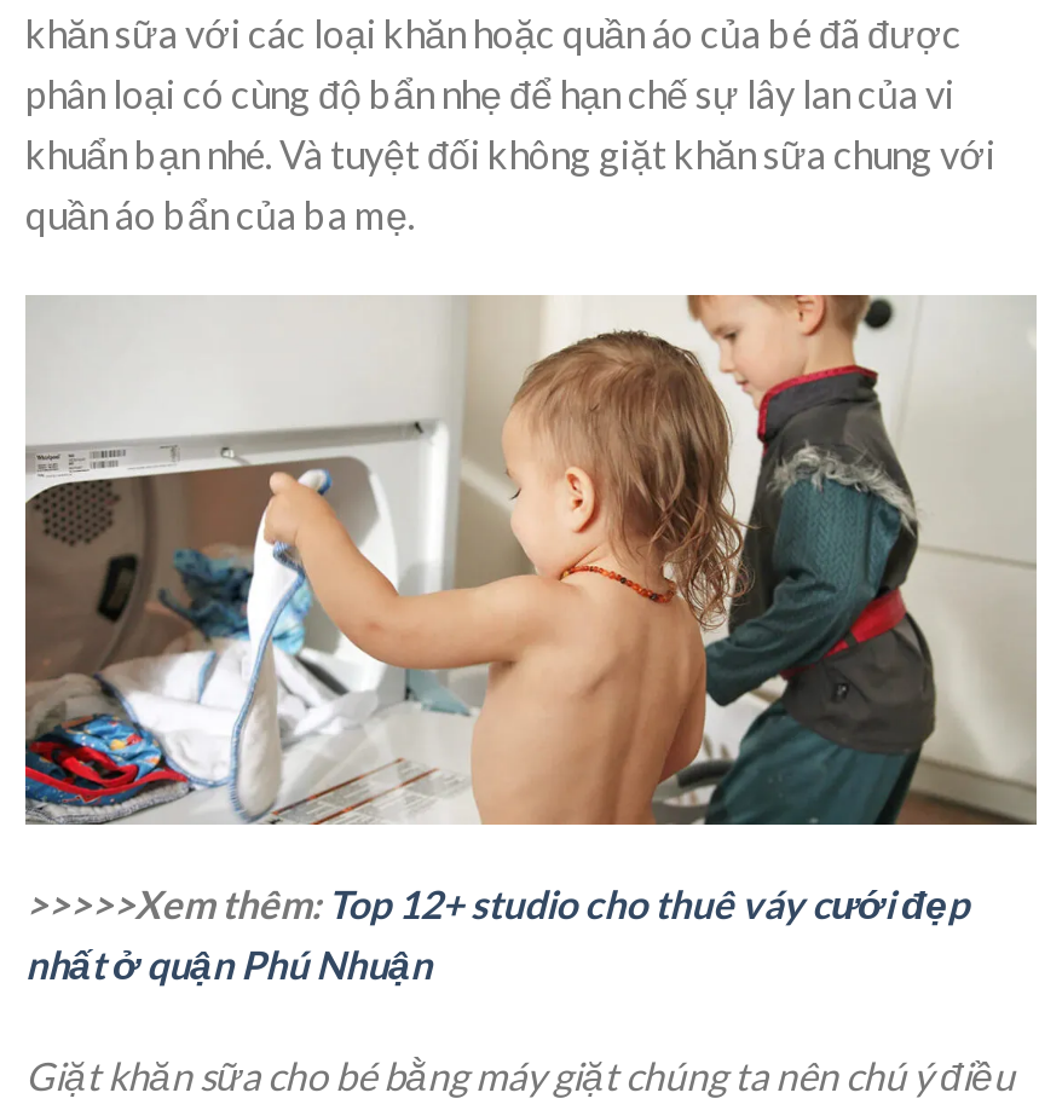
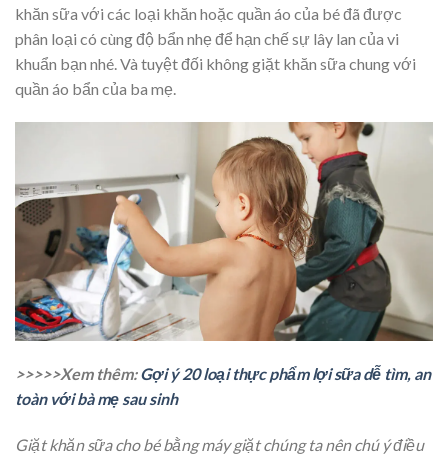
[25,881,969,988] >>>>>Xem thêm: Top 12+ studio cho thuê váy cưới đẹp | nhất ở quận Phú Nhuận -> [15,364,431,408] >>>>>Xem thêm: Gợi ý 20 loại thực phẩm lợi sữa dễ tìm, an | toàn với bà mẹ sau sinh

